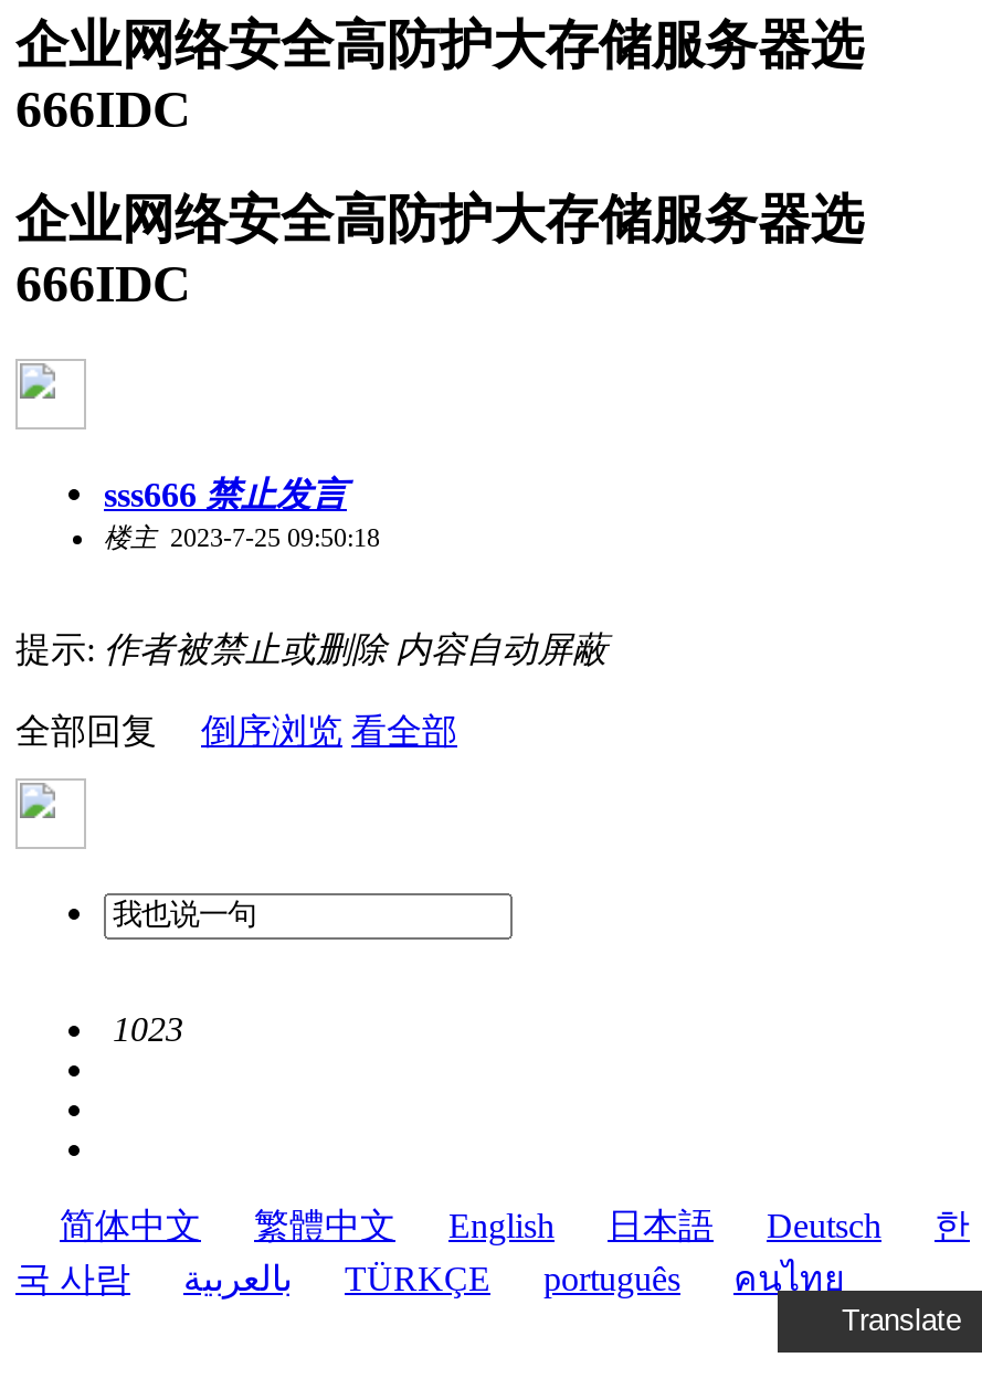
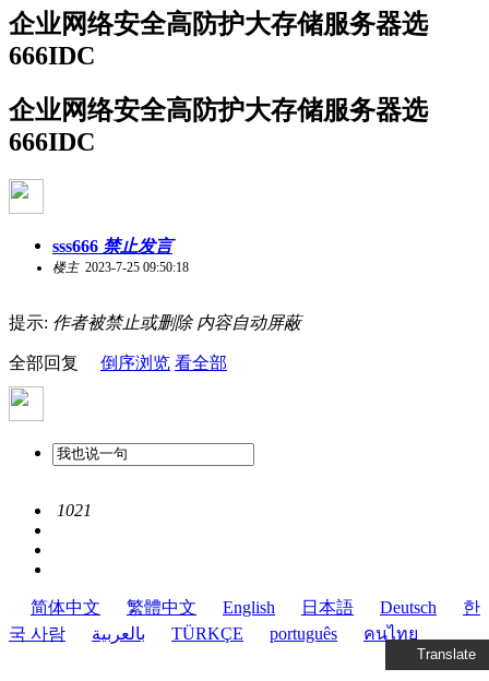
[104,1010,183,1047] 1023 -> [52,501,92,519] 1021

